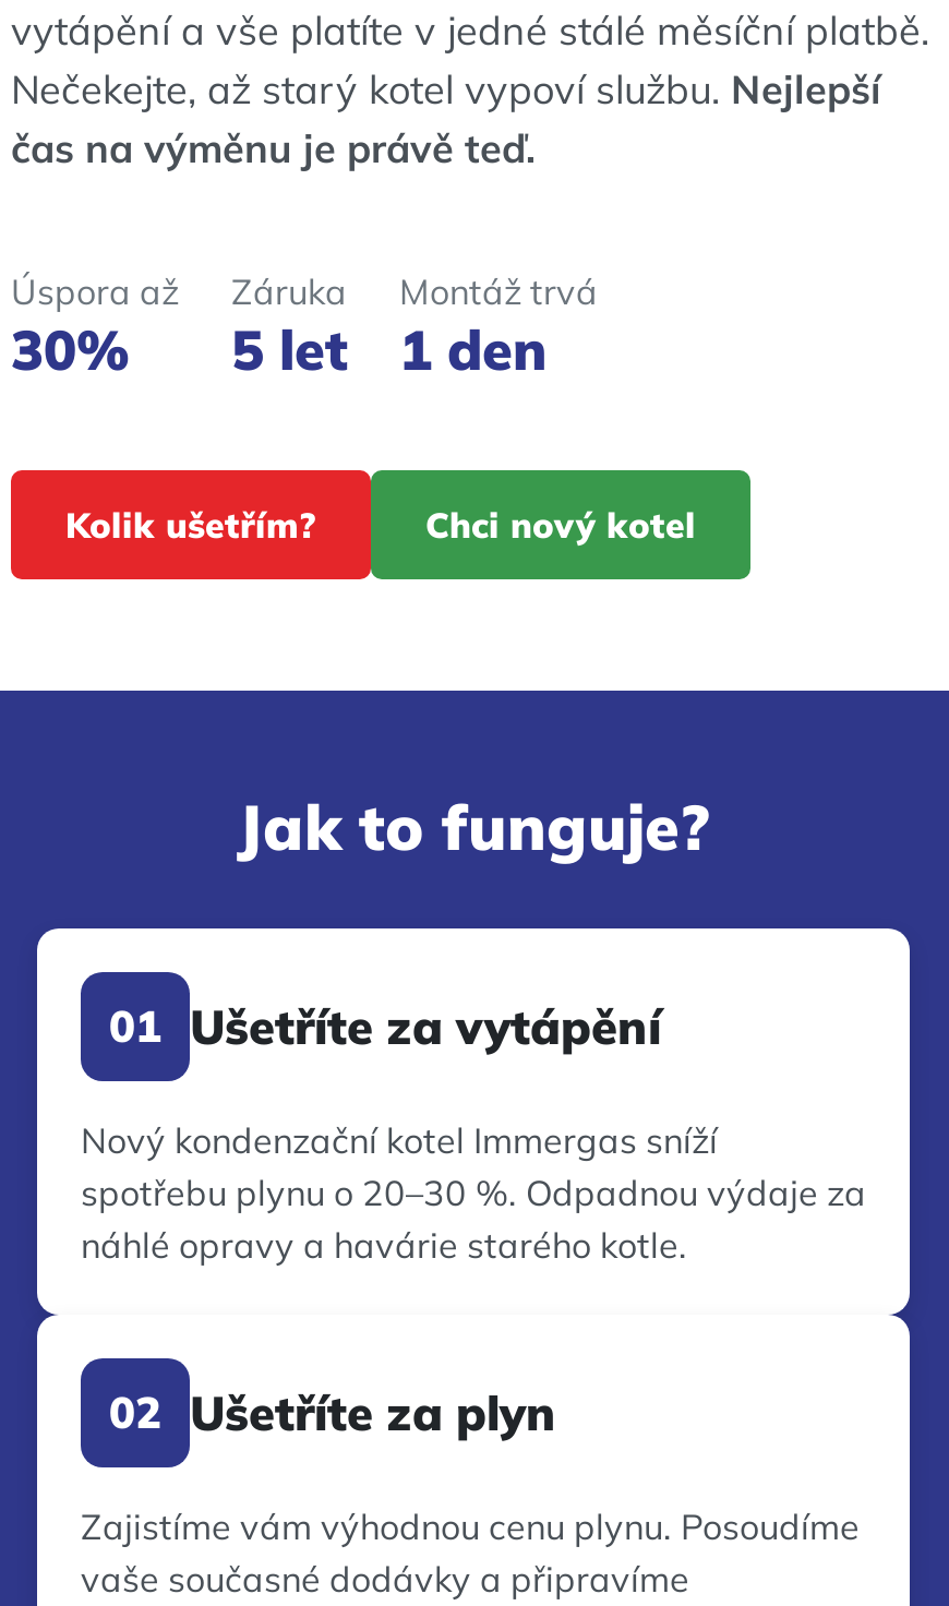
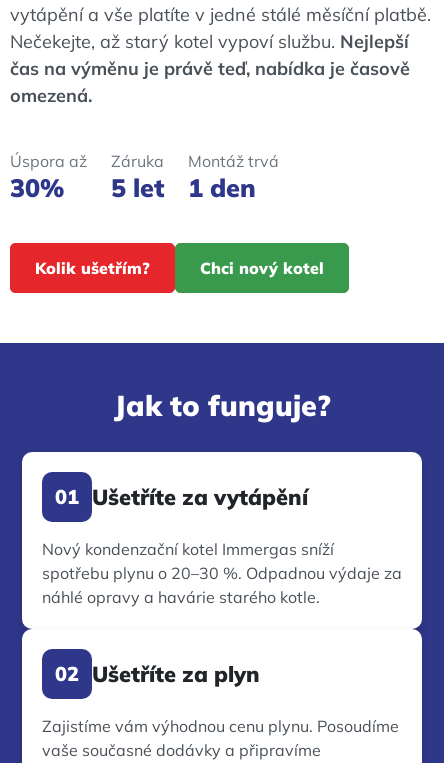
[11,124,534,175] čas na výměnu je právě teď. -> [10,57,410,107] čas na výměnu je právě teď, nabídka je časově | omezená.

